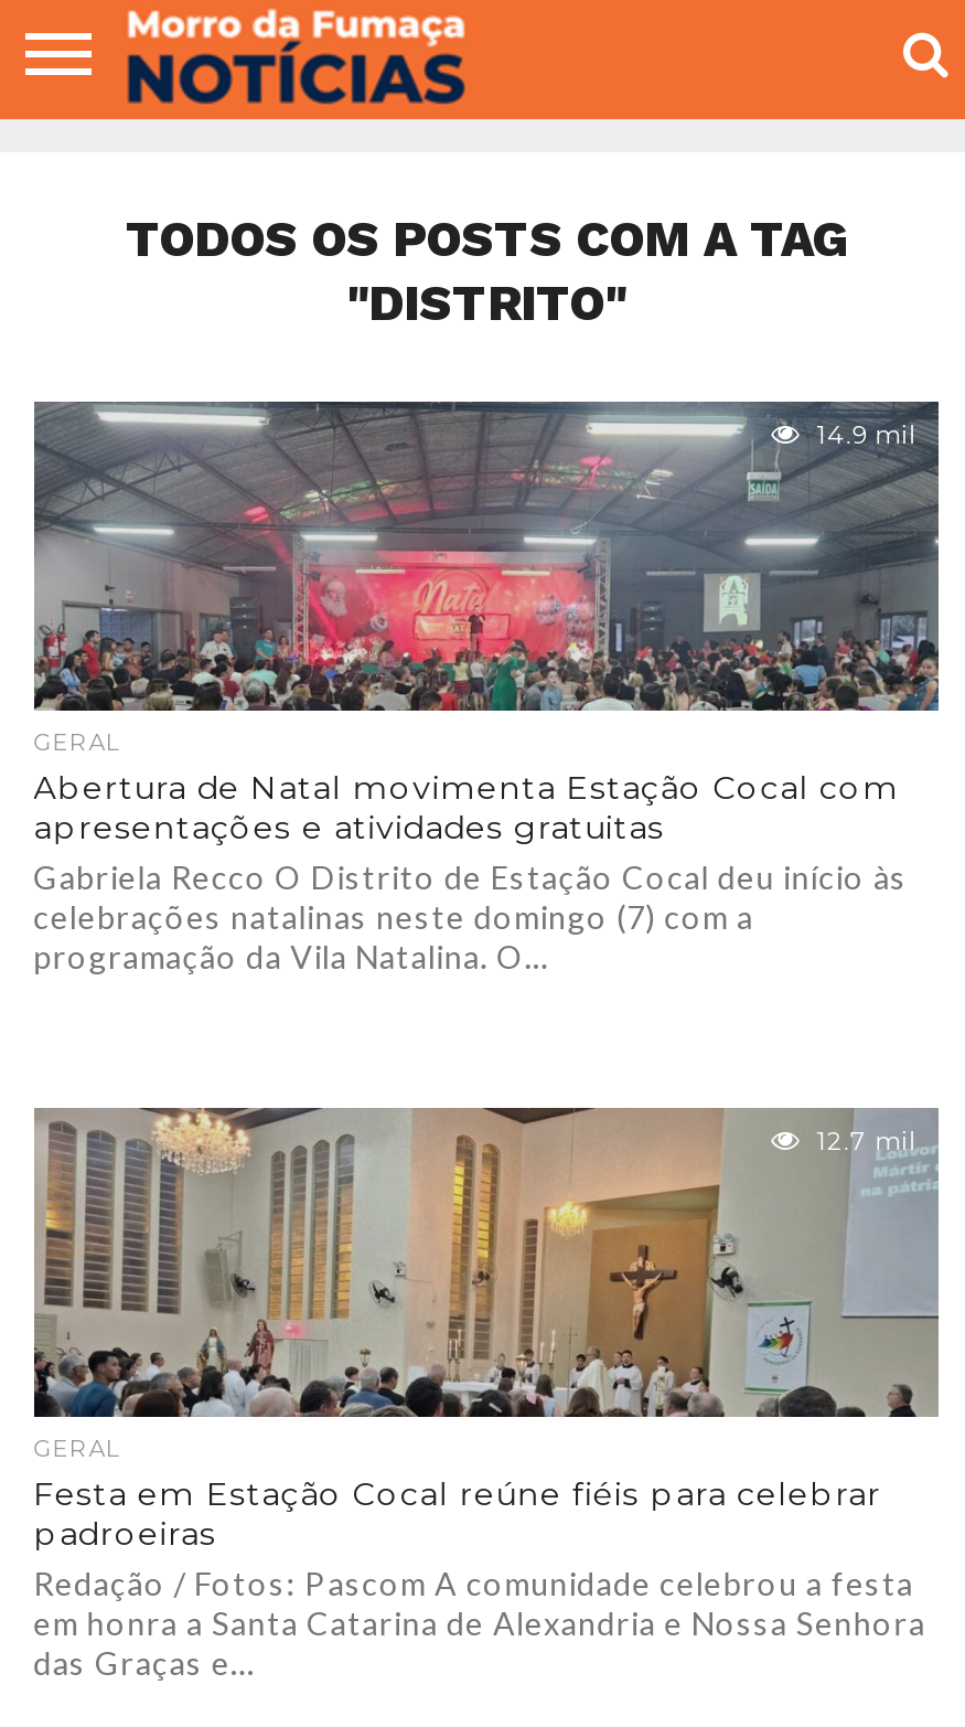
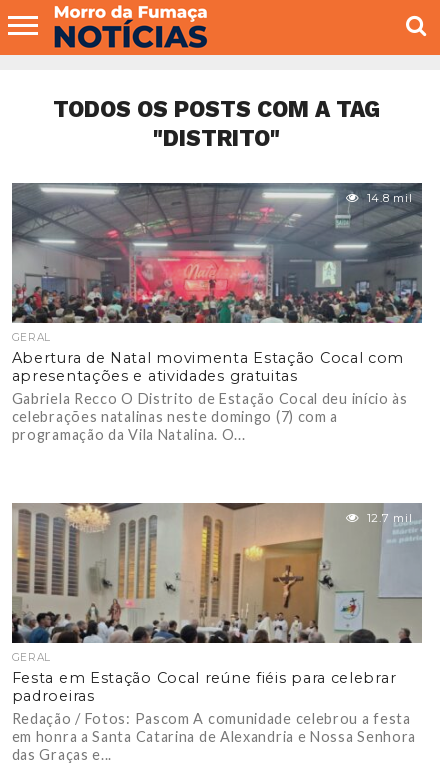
[817,419,917,450] 14.9 mil -> [367,191,412,205] 14.8 mil

